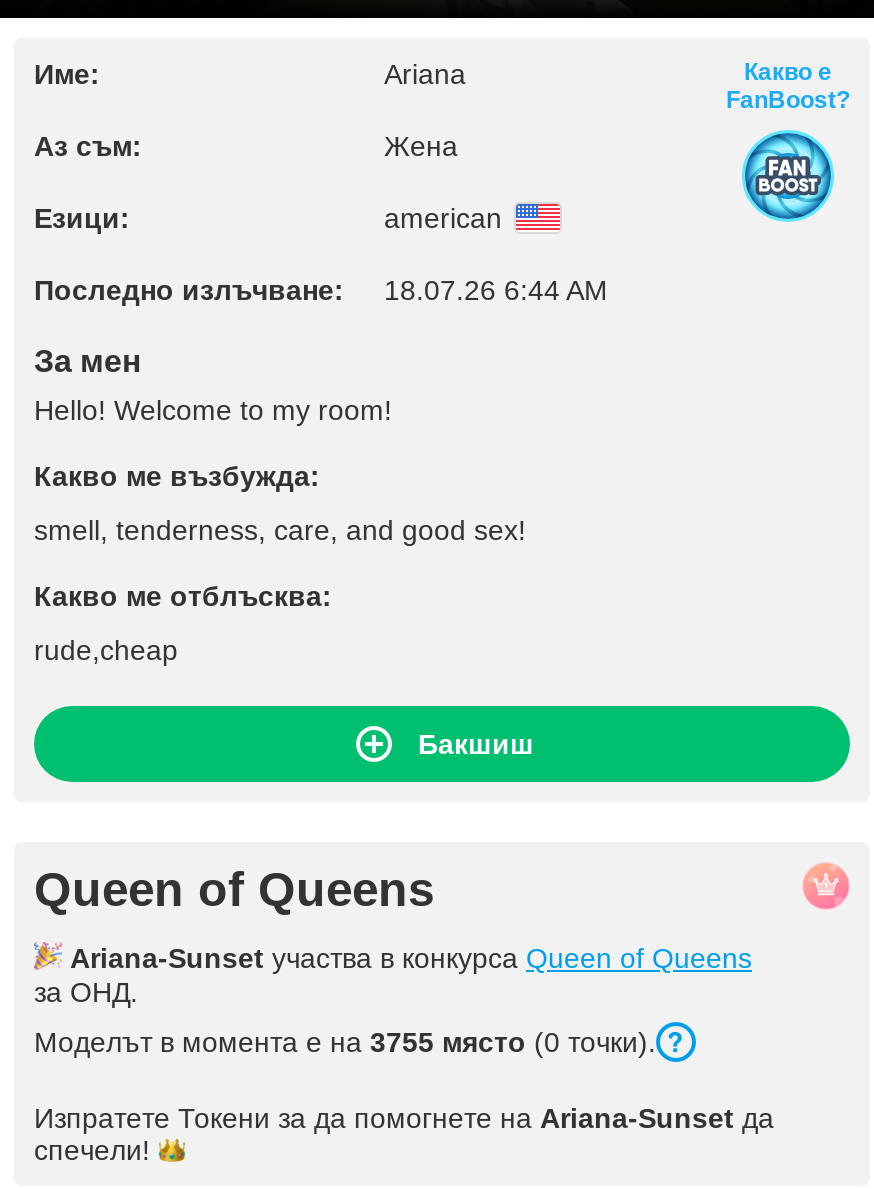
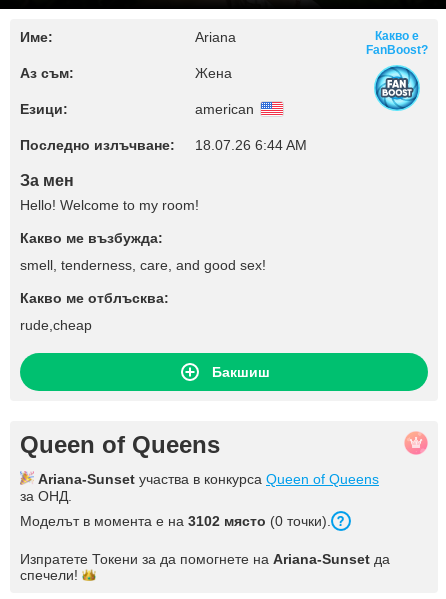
[34,1026,656,1058] Моделът в момента е на 3755 място (0 точки). -> [20,513,331,529] Моделът в момента е на 3102 място (0 точки).

